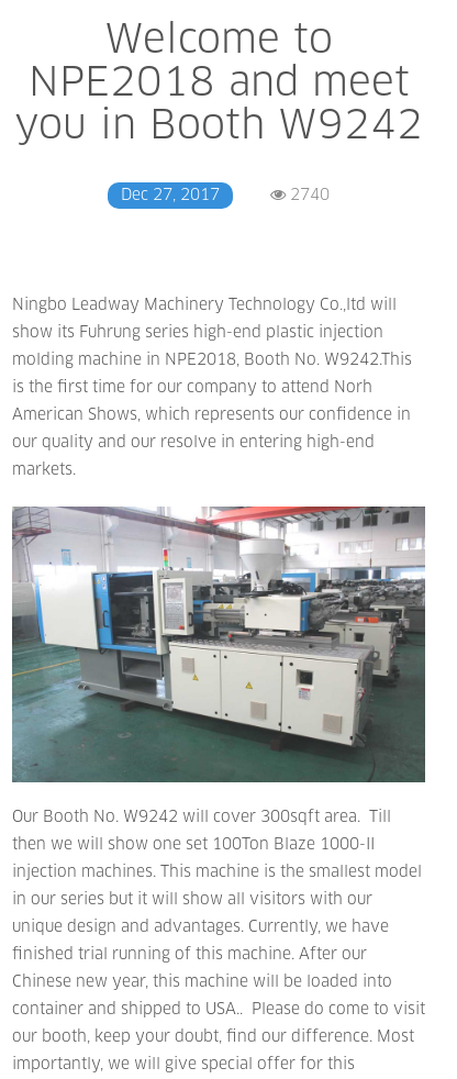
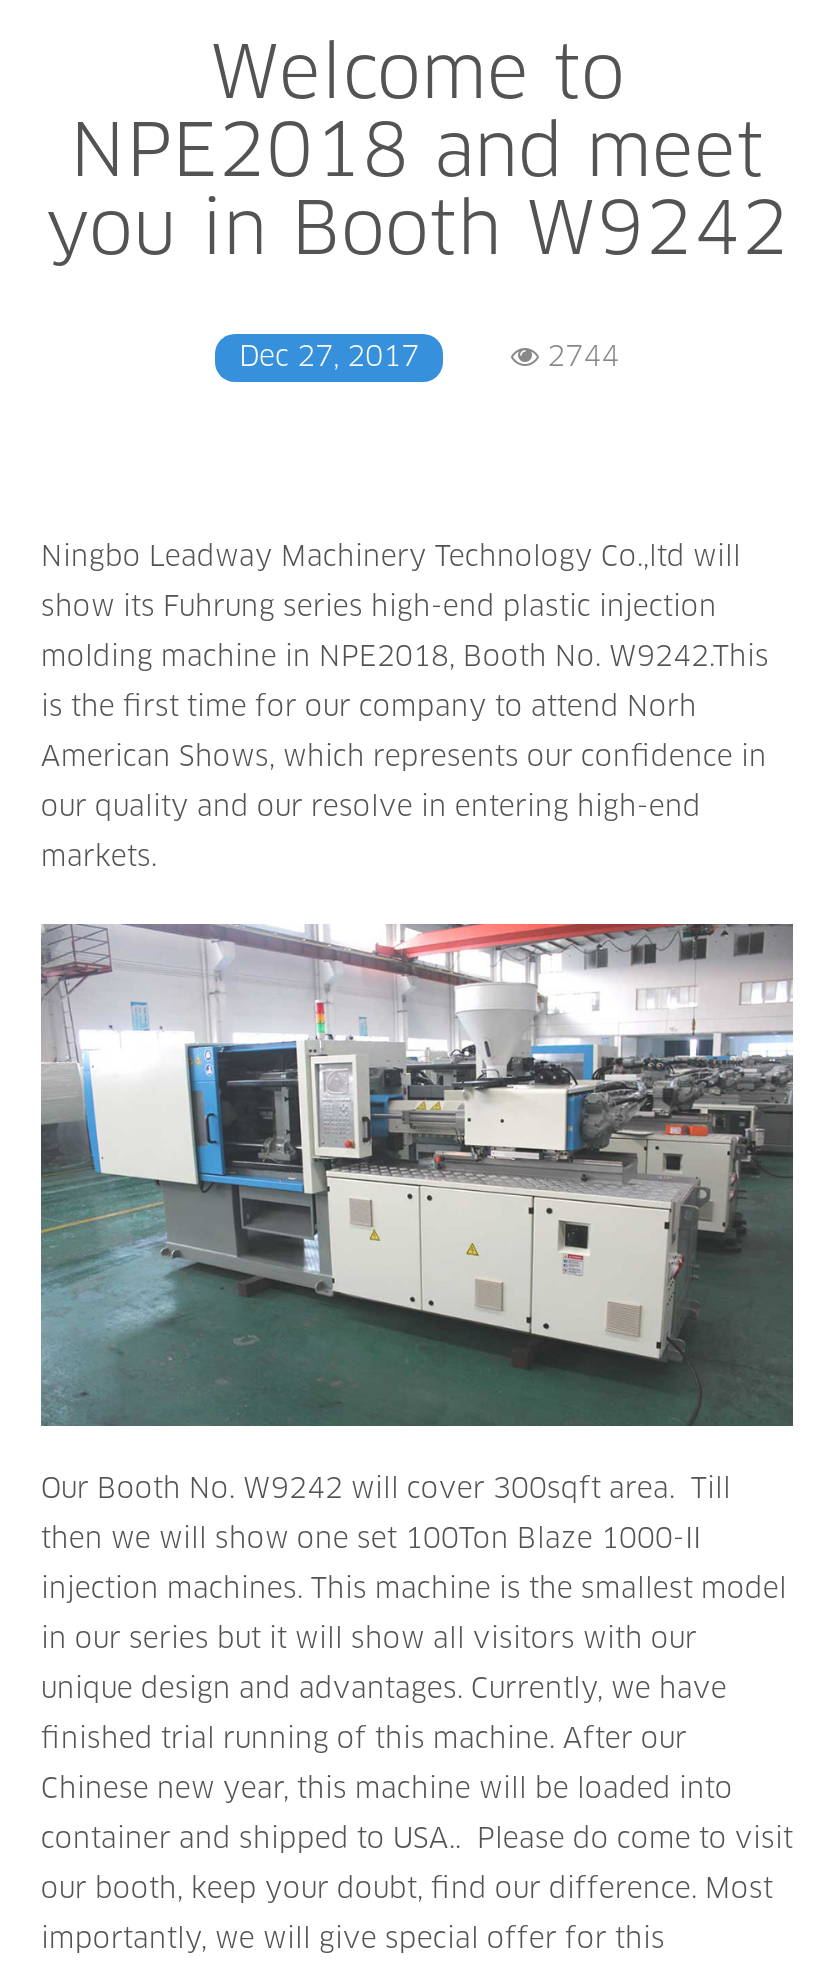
[286,188,330,204] 2740 -> [539,345,619,373] 2744

